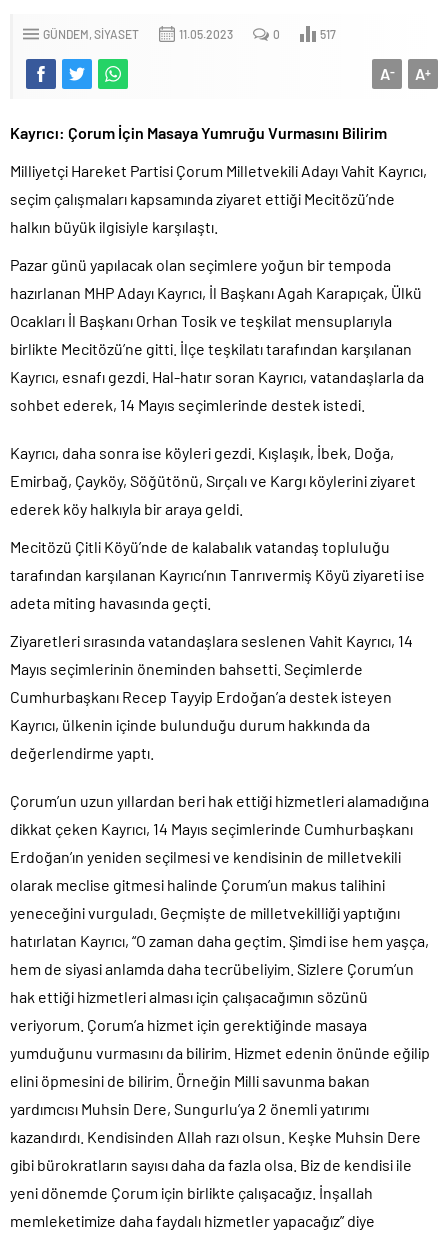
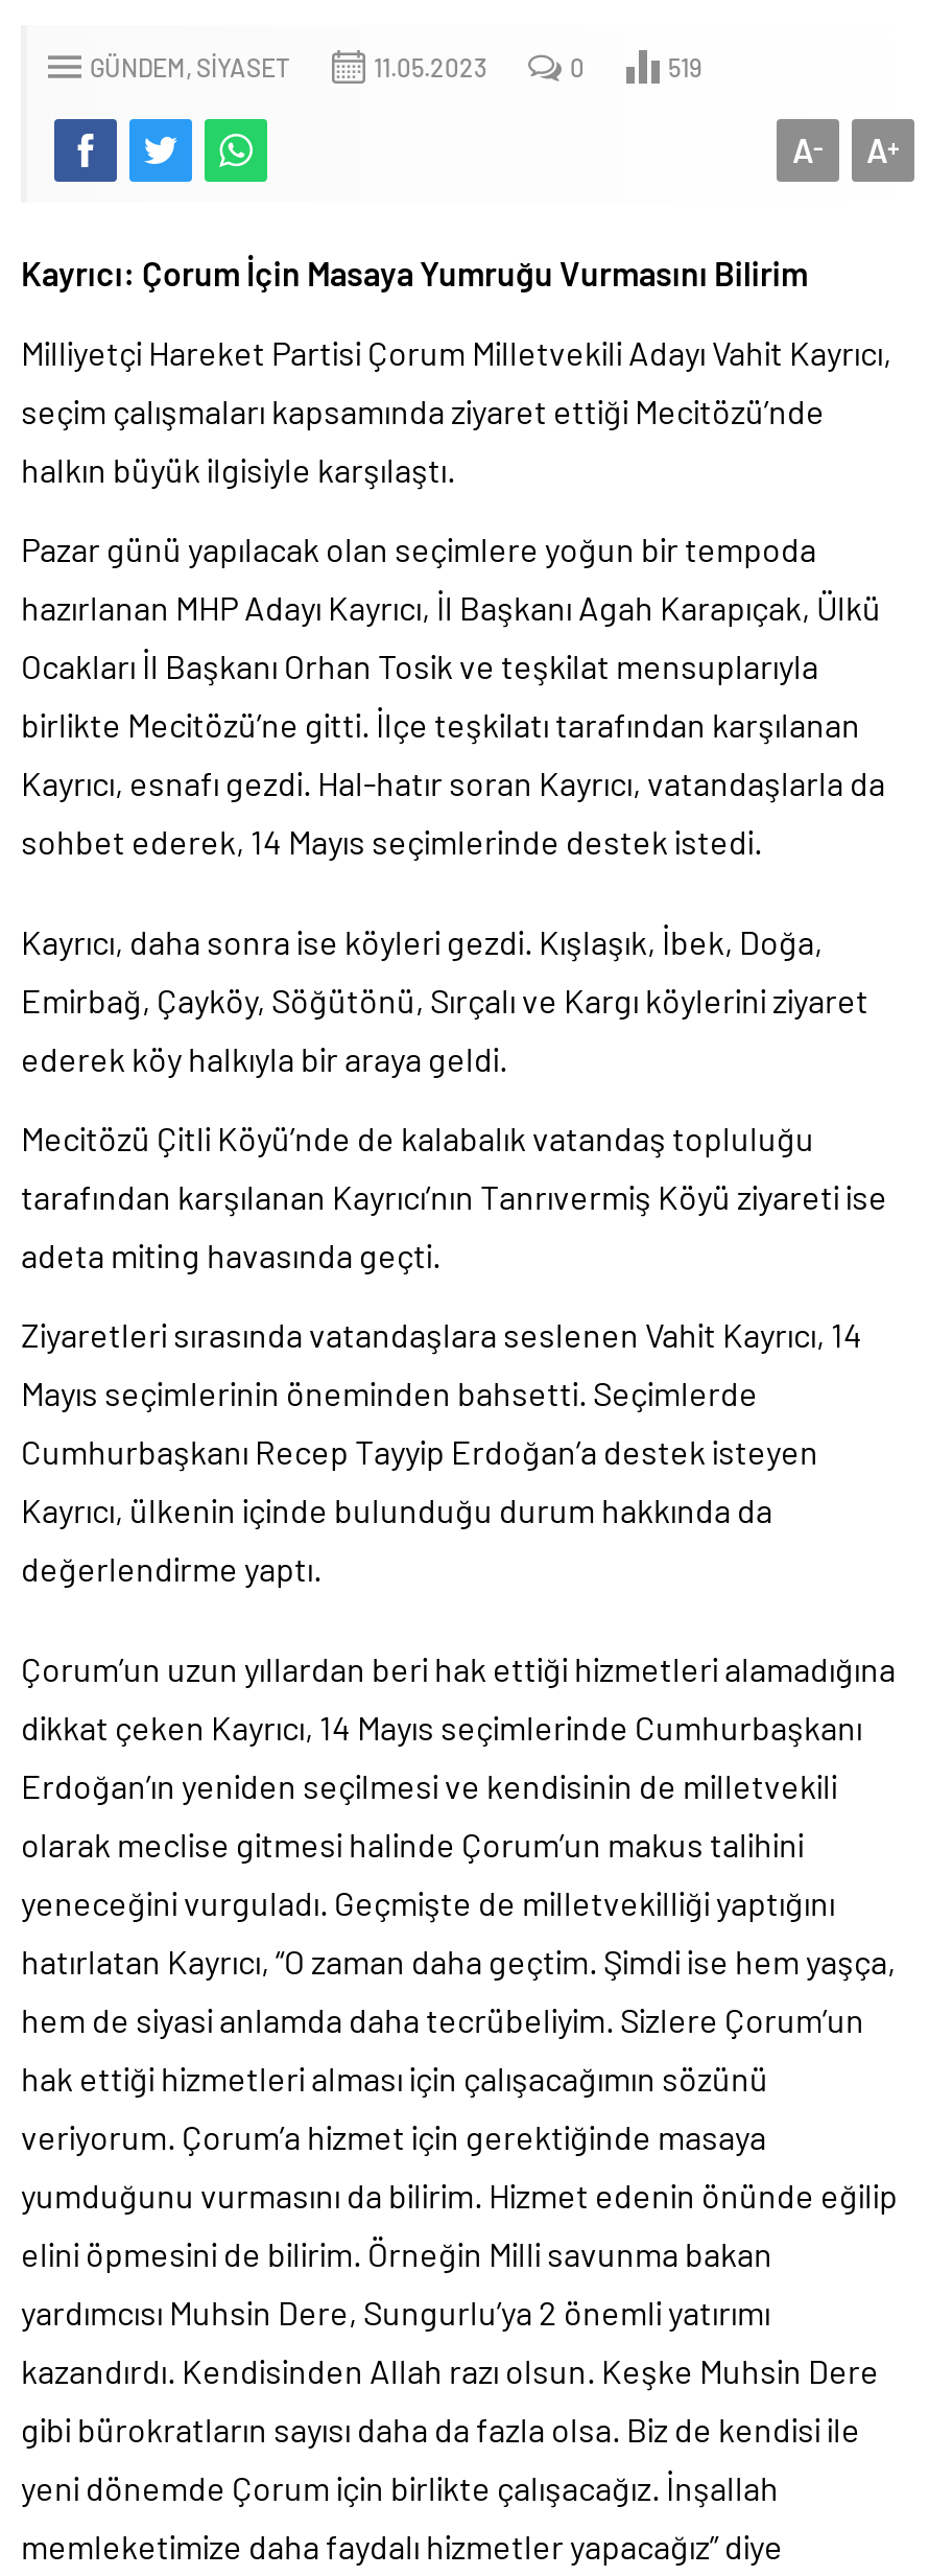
[320,27,336,41] 517 -> [668,52,701,81] 519

